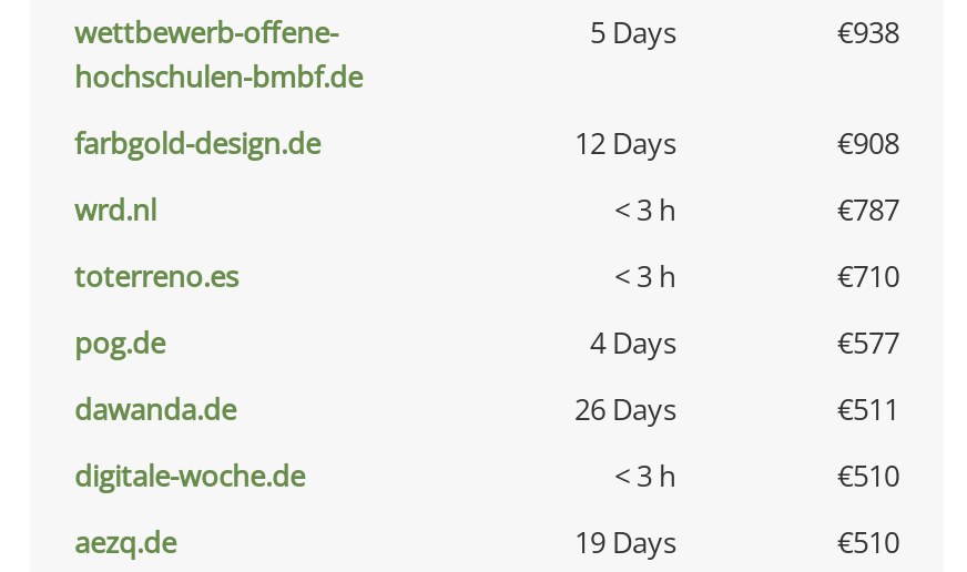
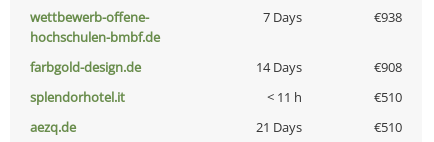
[590,12,676,52] 5 Days -> [262,8,301,26] 7 Days
[574,123,676,163] 12 Days -> [255,58,301,76] 14 Days
[74,190,899,496] wrd.nl | < 3 h | €787 | toterreno.es | < 3 h | €710 | pog.de | 4 Days | €577 | dawanda.de | 26 Days | €511 | digitale-woche.de | < 3 h -> [30,88,301,106] splendorhotel.it | < 11 h
[574,522,676,562] 19 Days -> [255,118,301,136] 21 Days

